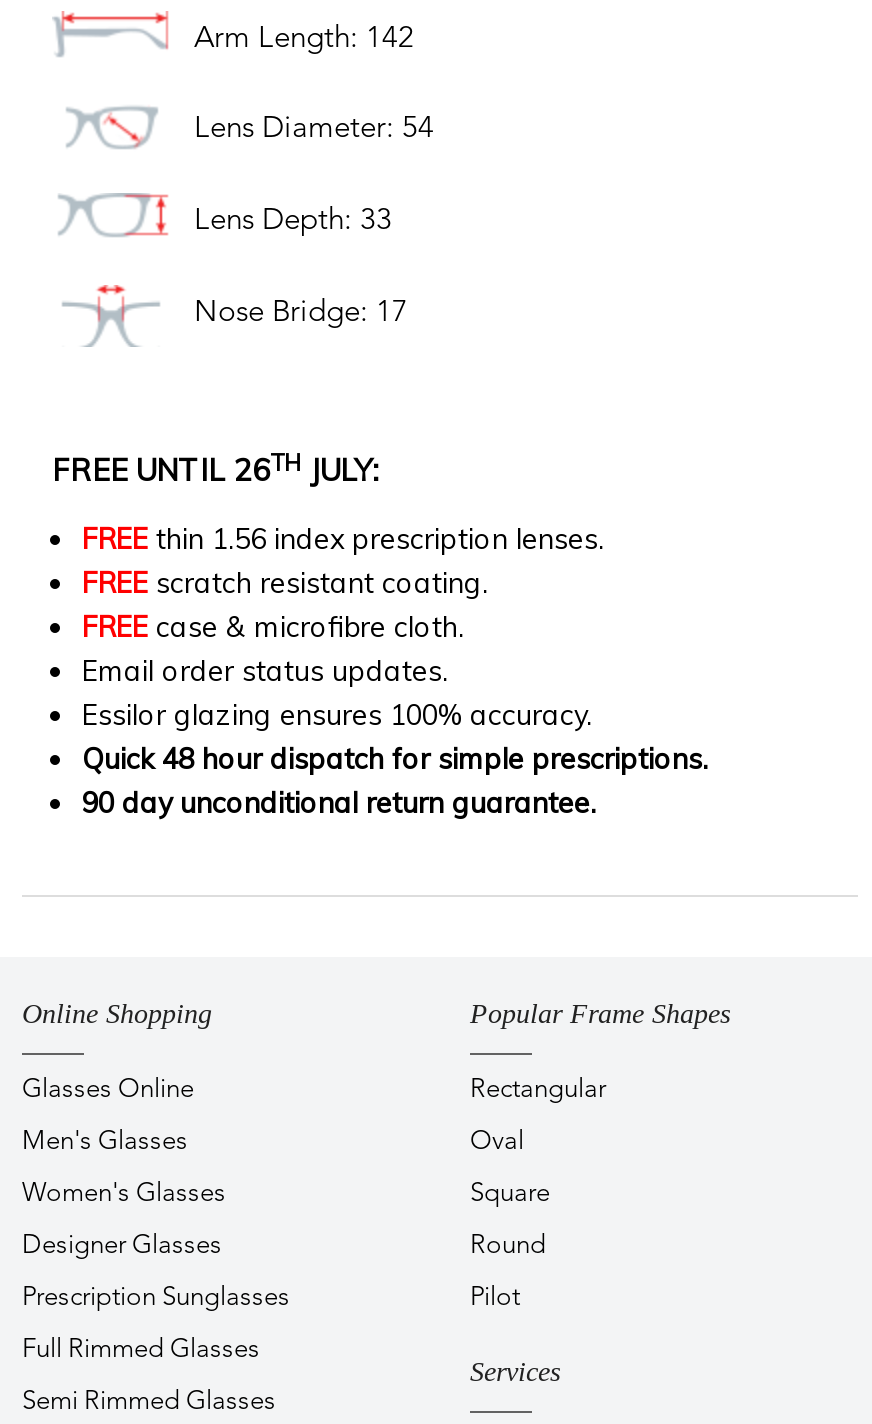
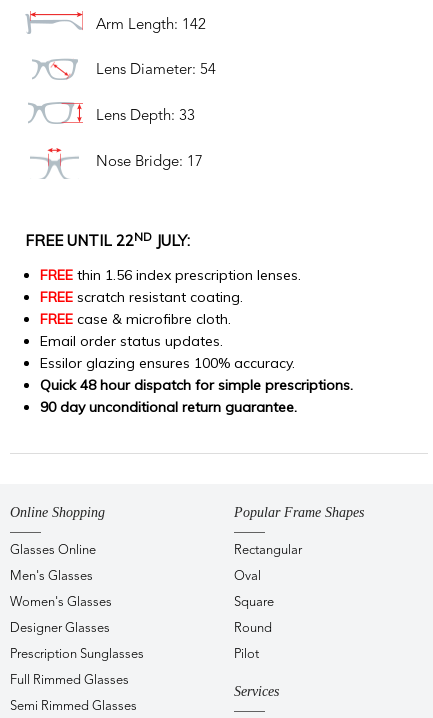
[52,449,378,490] FREE UNTIL 26TH JULY: -> [25,230,190,250] FREE UNTIL 22ND JULY:

